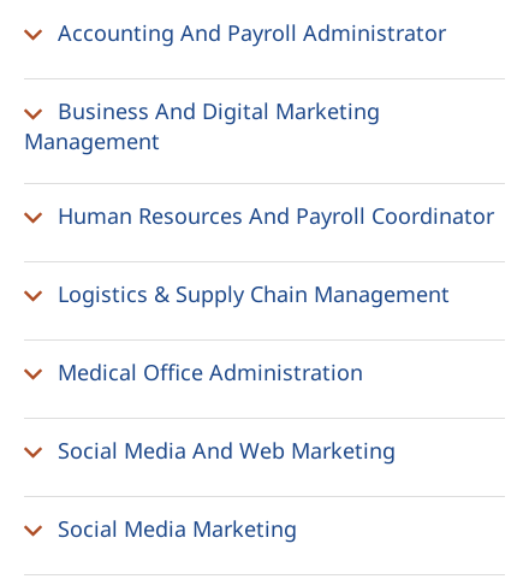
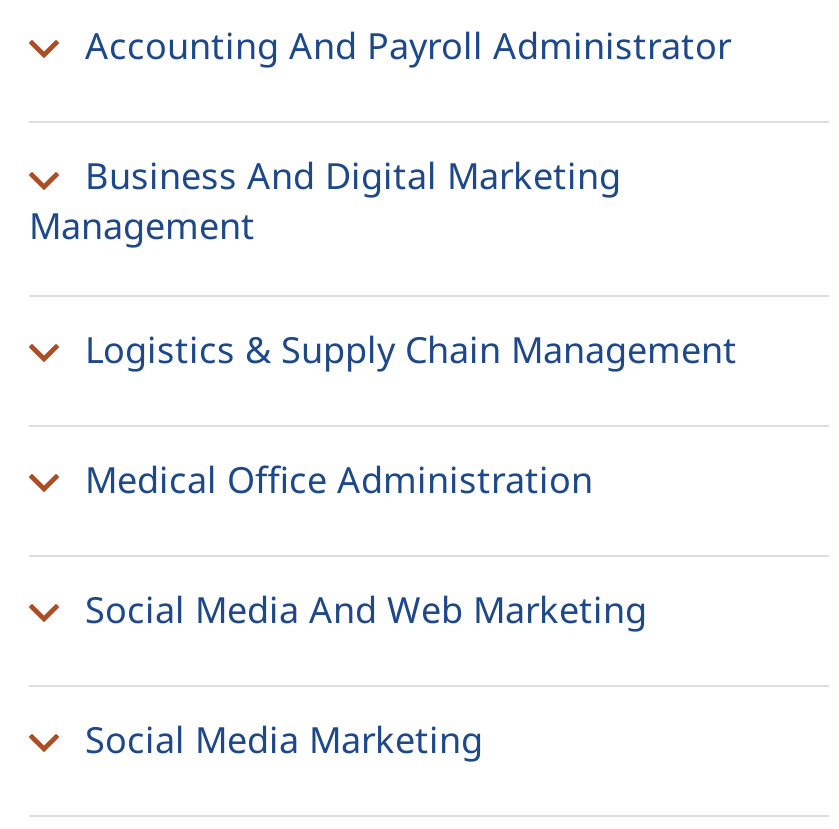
[52,200,494,229] Human Resources And Payroll Coordinator -> none

